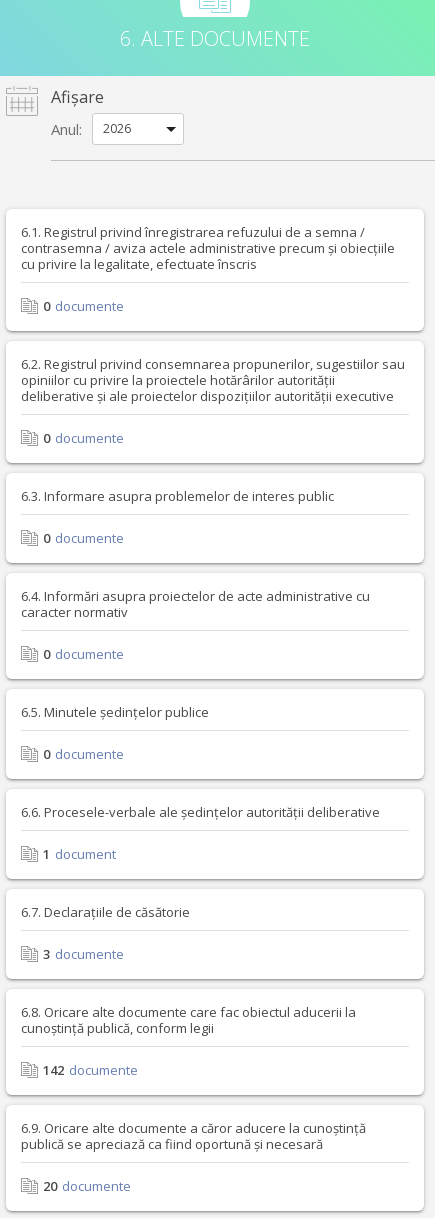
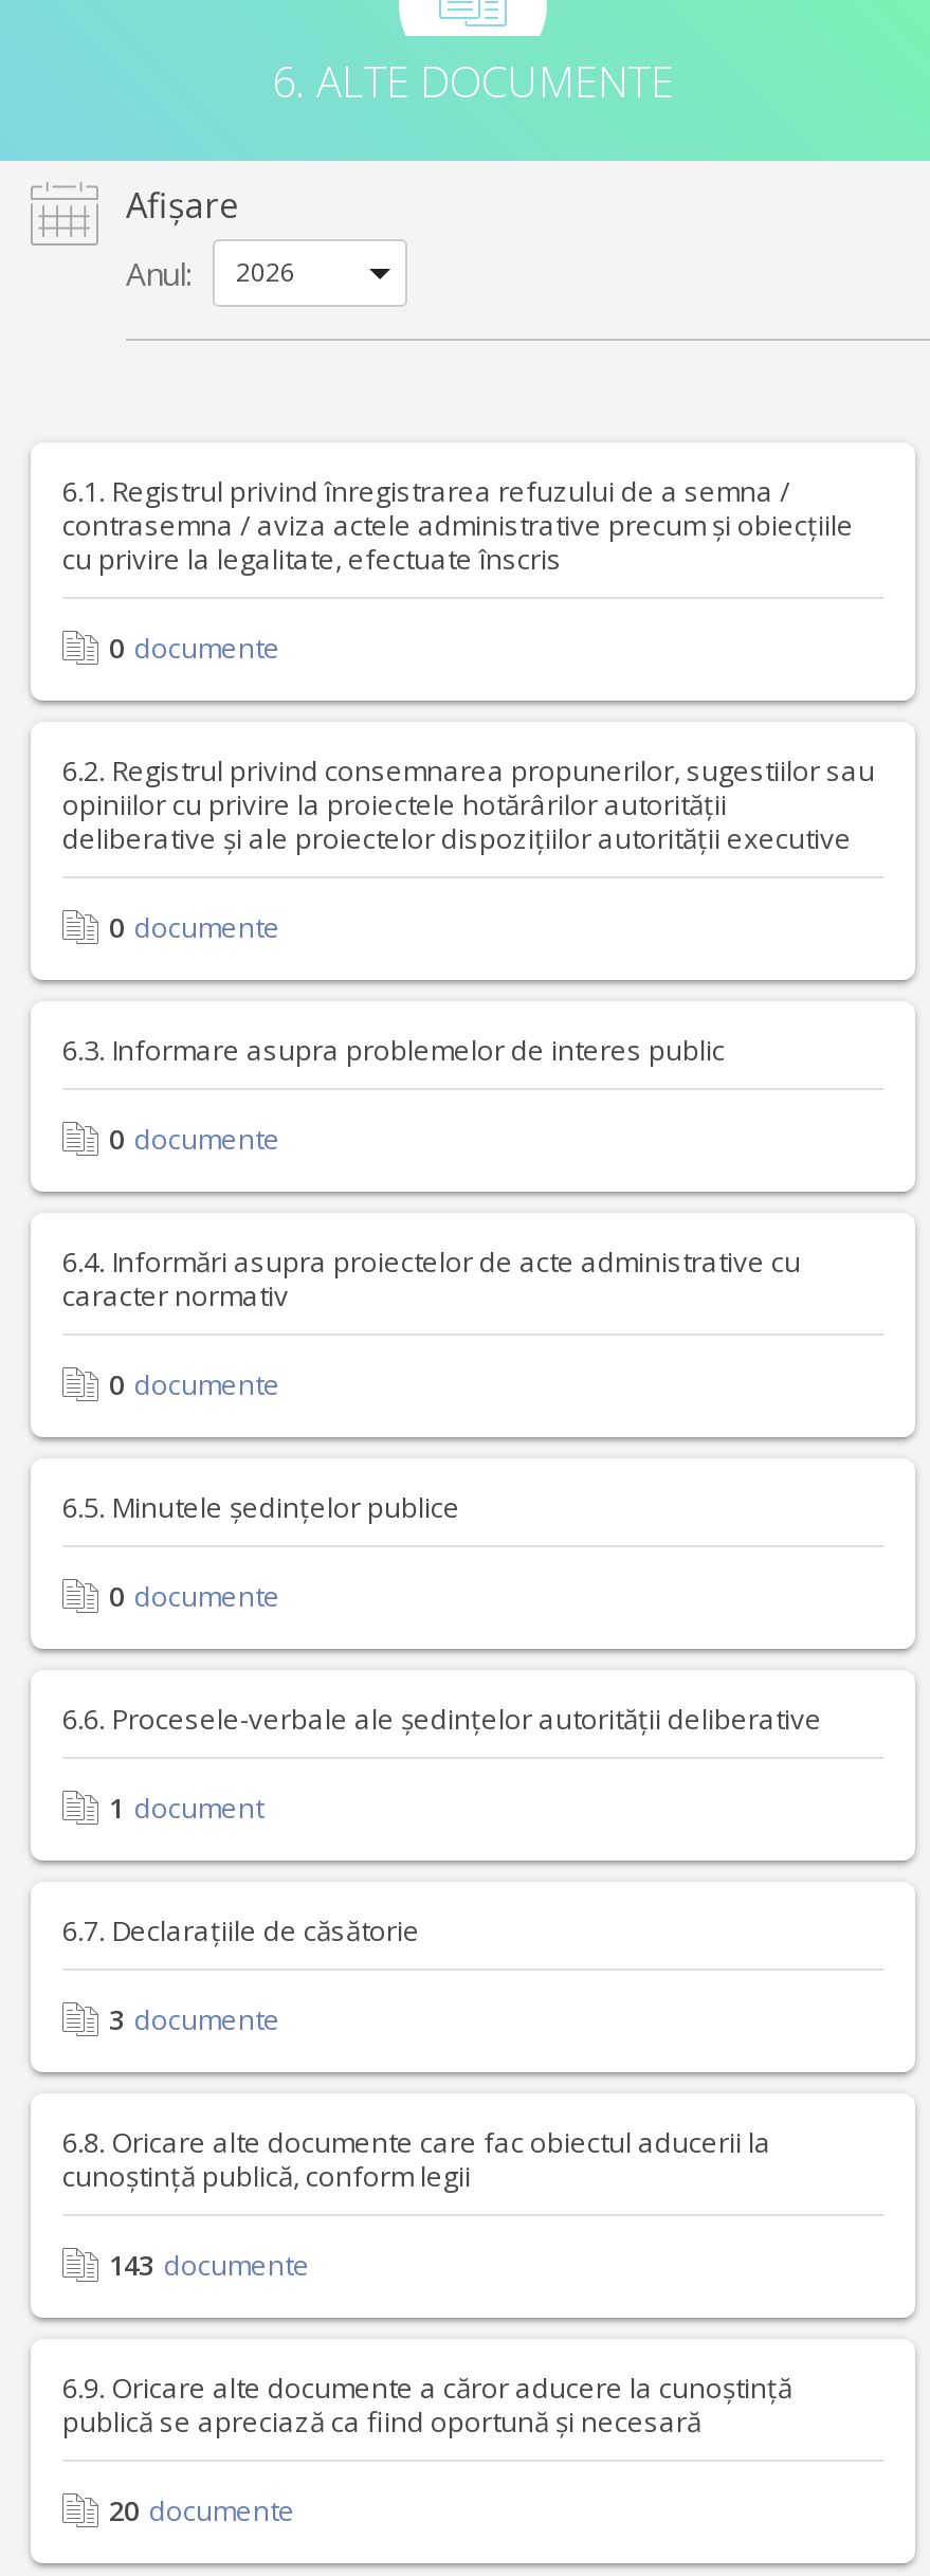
[43,1061,138,1079] 142 documente -> [109,2246,310,2284] 143 documente

